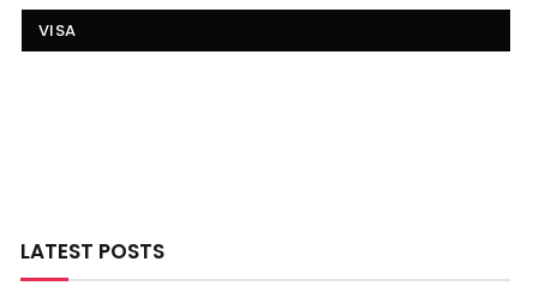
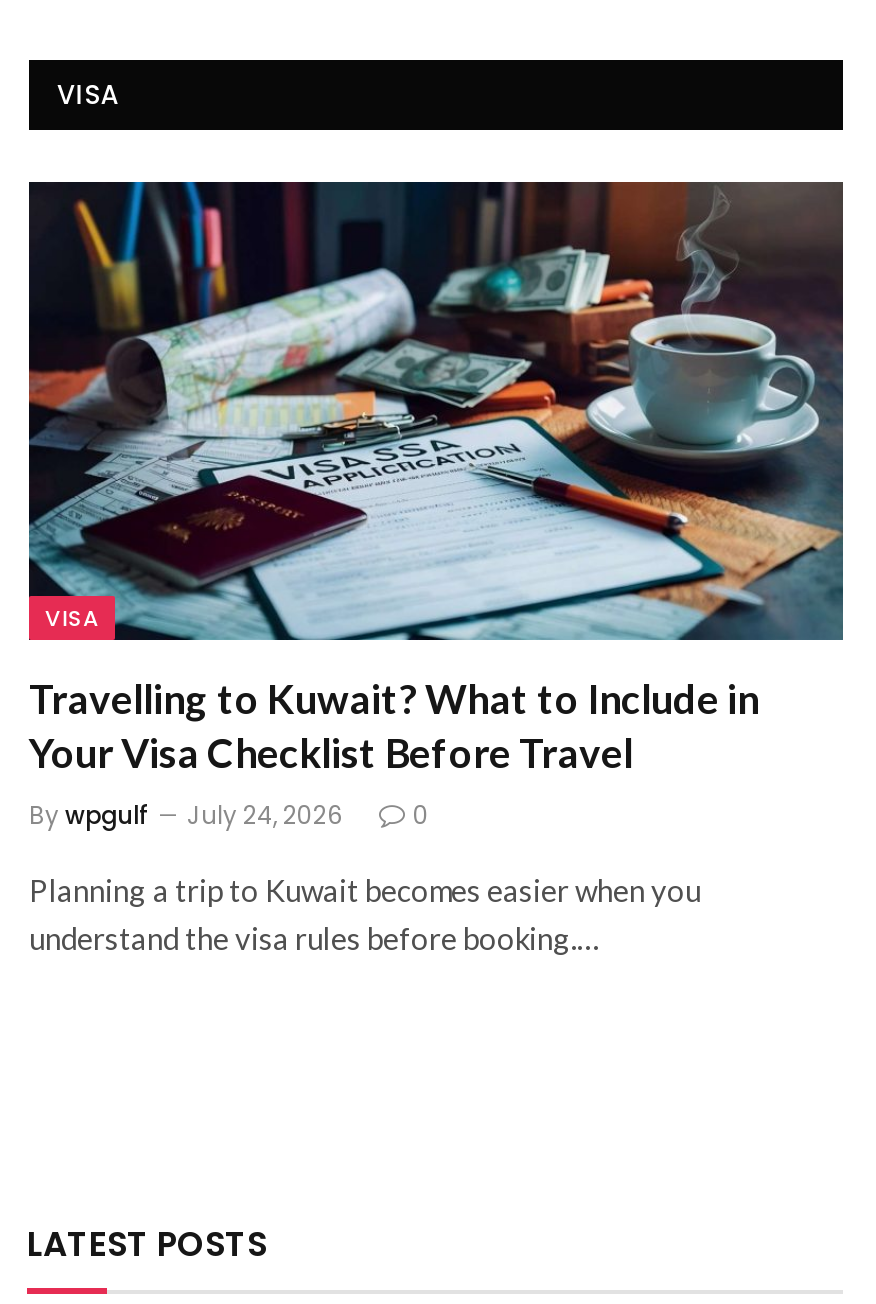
none -> [27,180,845,956] [image] | VISA | Travelling to Kuwait? What to Include in | Your Visa Checklist Before Travel | By wpgulf | July 24, 2026 | 0 | Planning a trip to Kuwait becomes easier when you | understand the visa rules before booking.…

